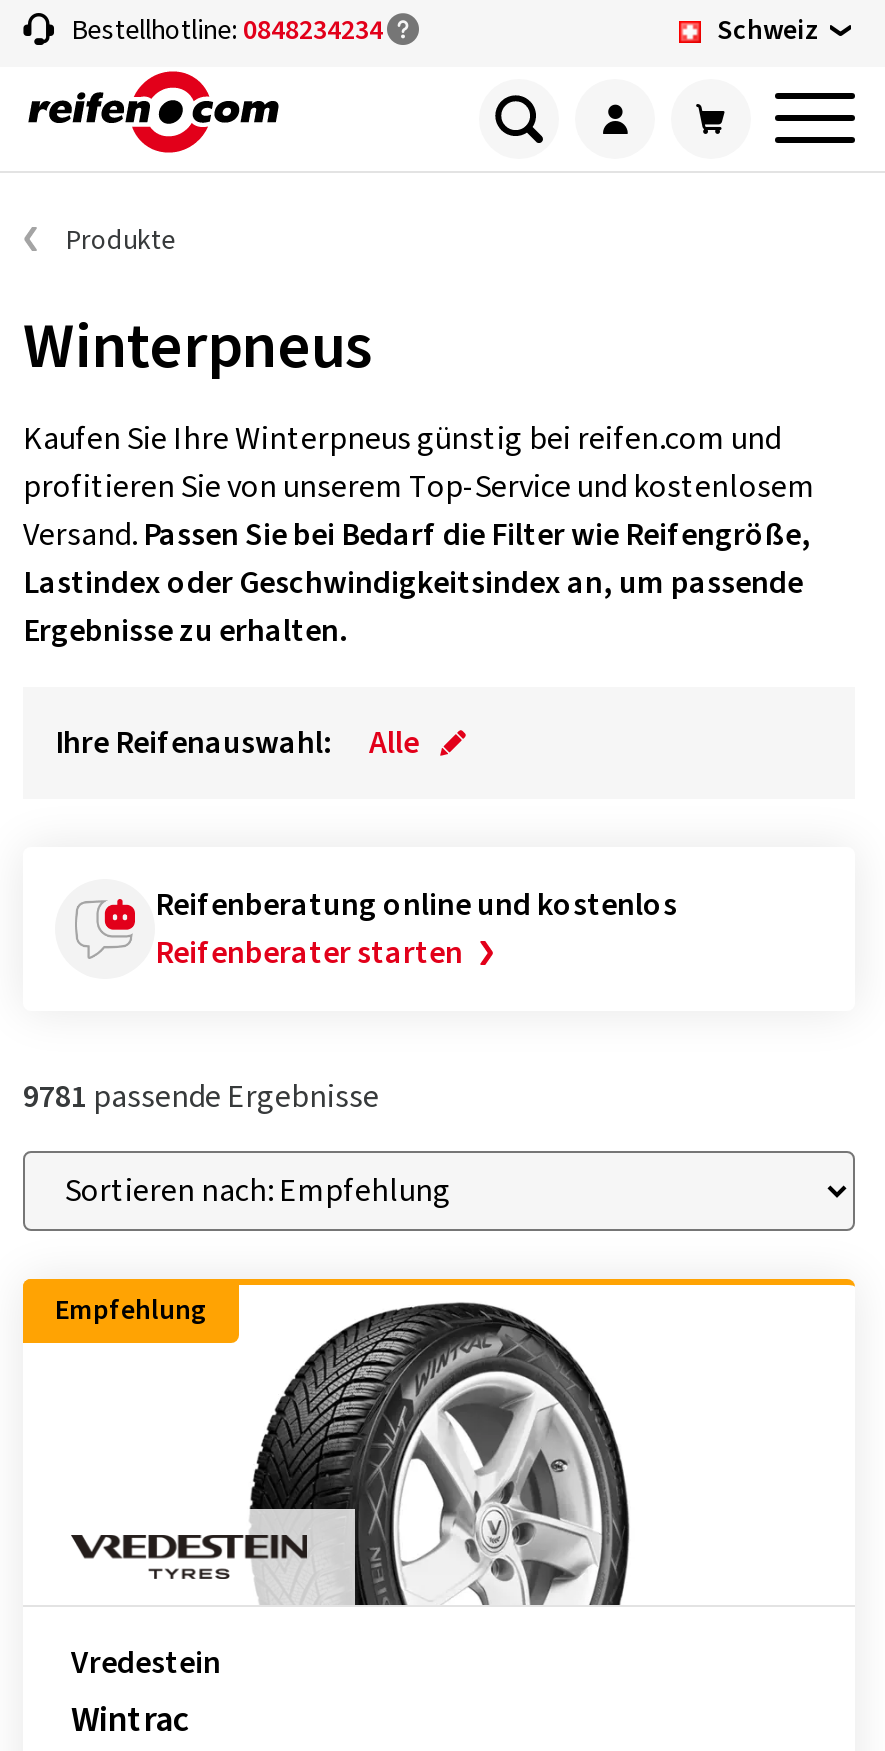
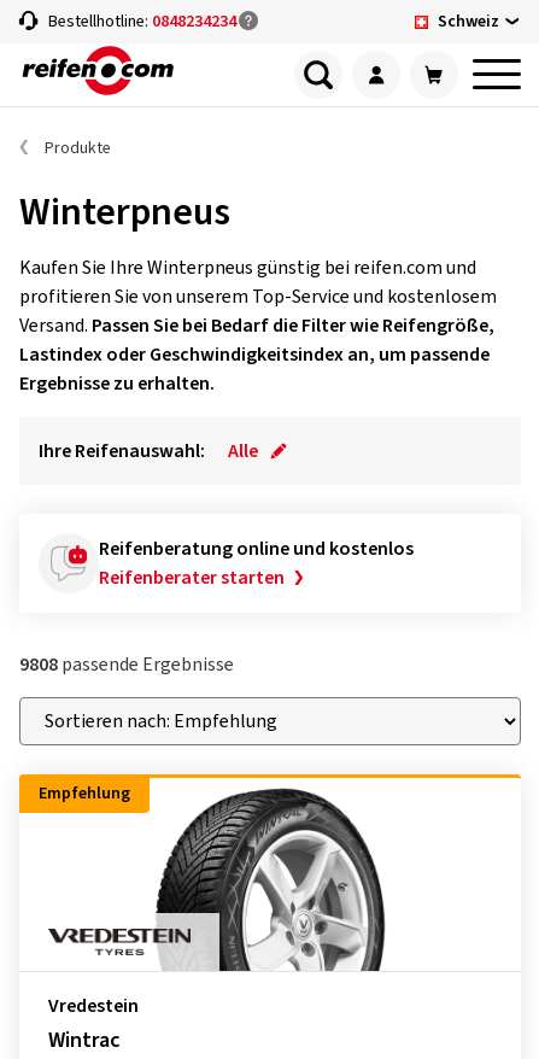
[23,1075,379,1119] 9781 passende Ergebnisse -> [19,651,234,678] 9808 passende Ergebnisse

